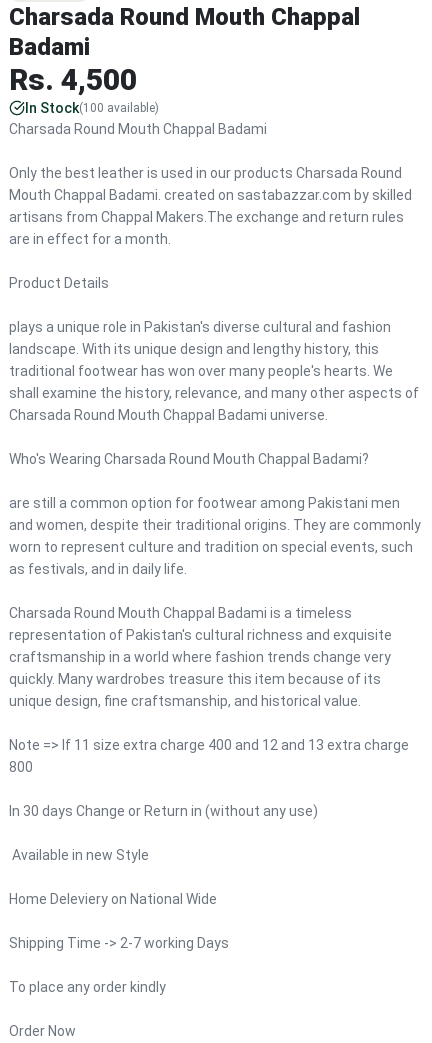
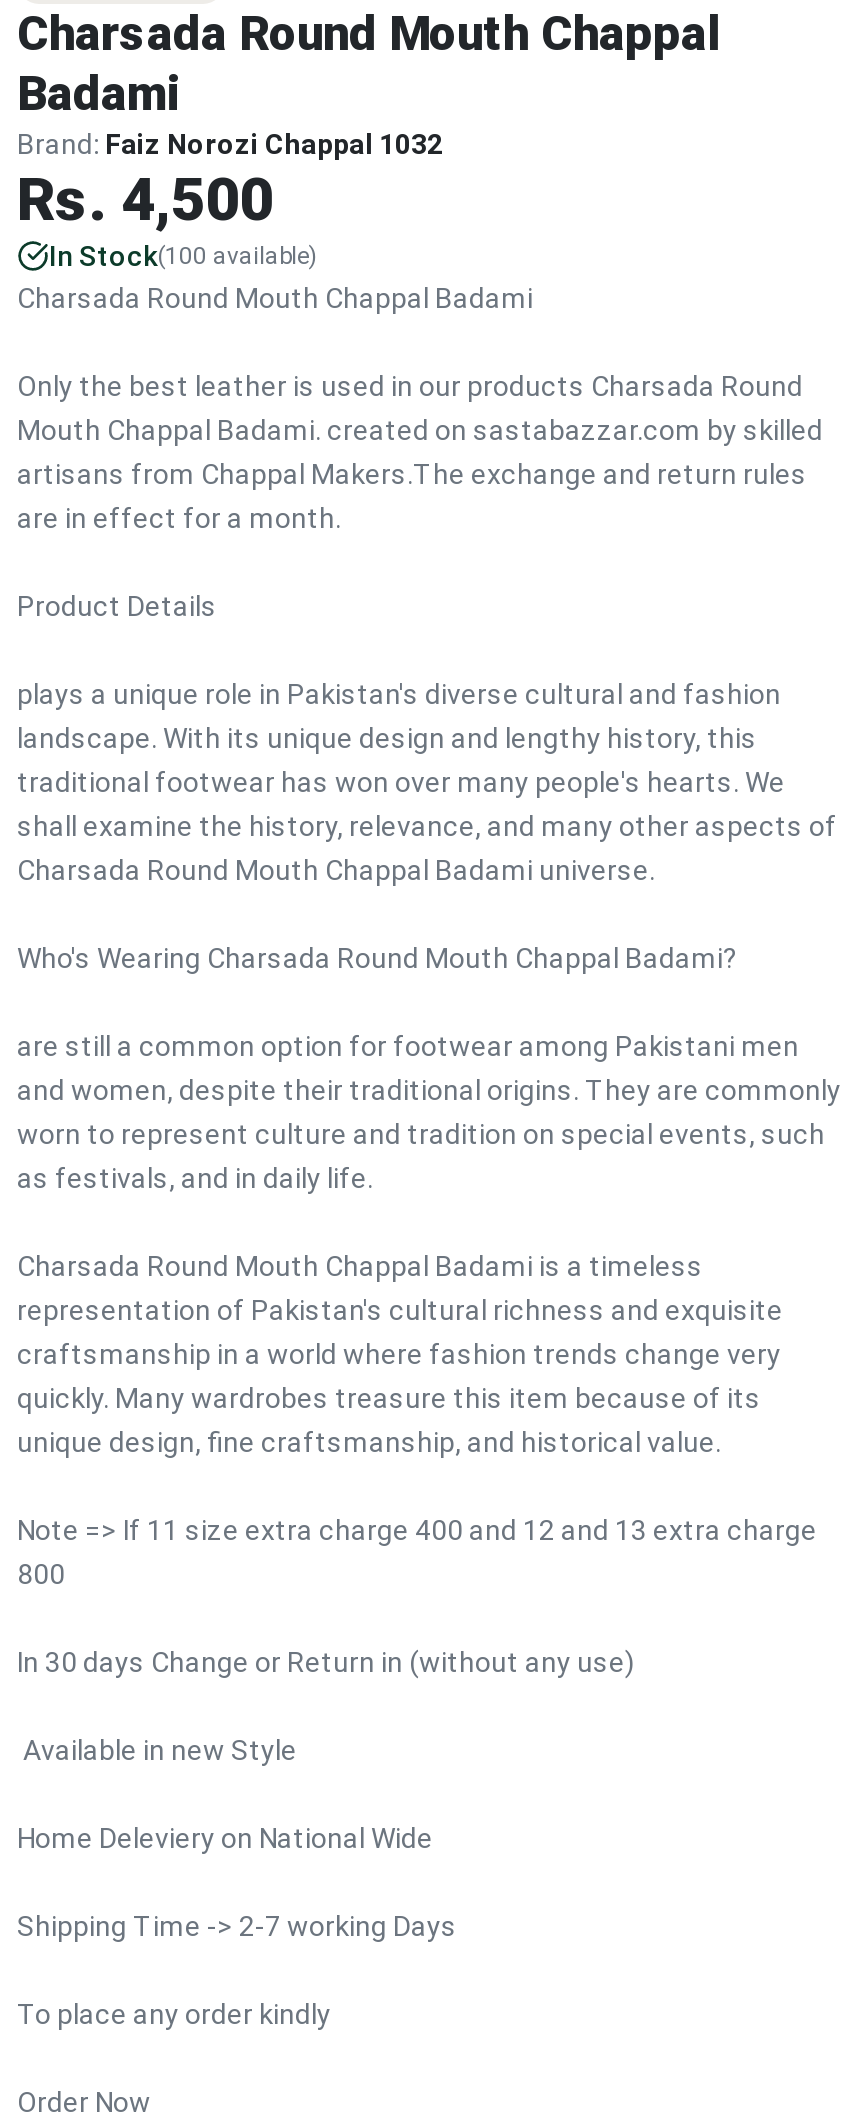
none -> [17,128,443,160] Brand: Faiz Norozi Chappal 1032

